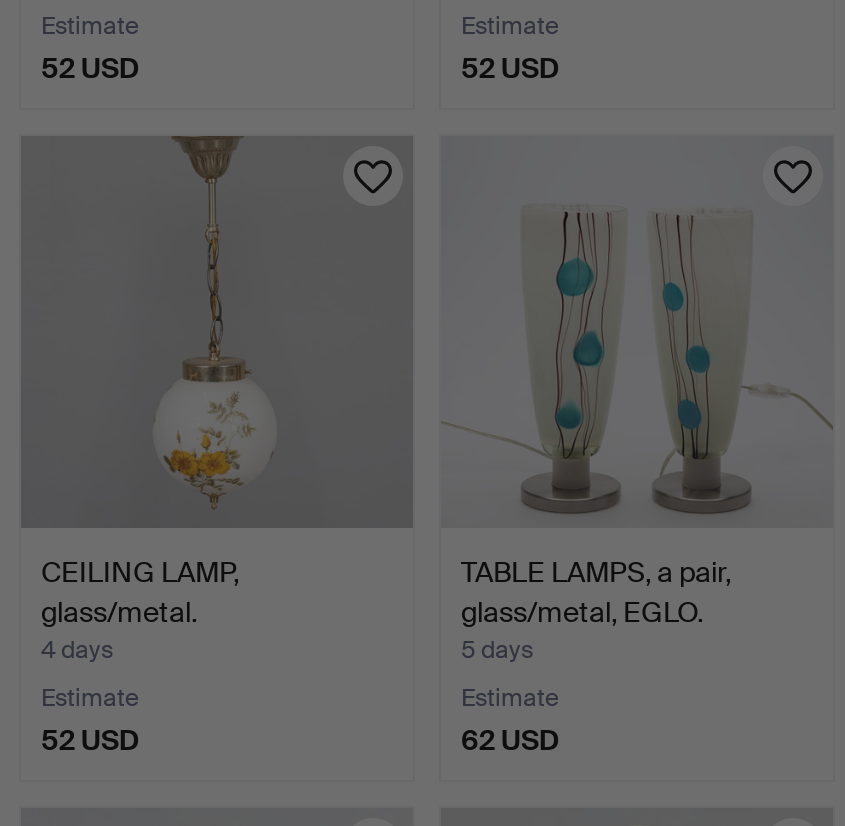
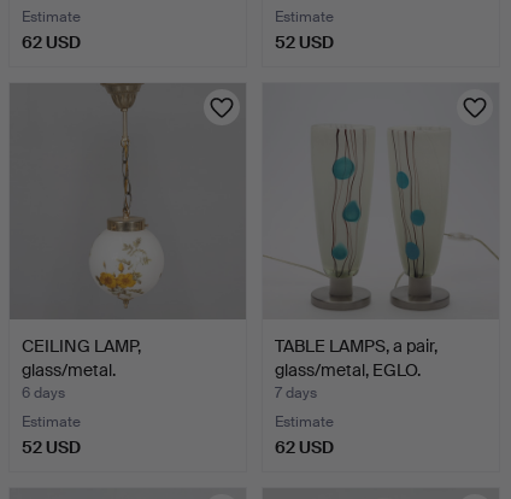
[41,50,139,86] 52 USD -> [22,31,81,53] 62 USD
[41,634,113,666] 4 days -> [22,383,65,402] 6 days
[461,634,533,666] 5 days -> [275,383,317,402] 7 days

